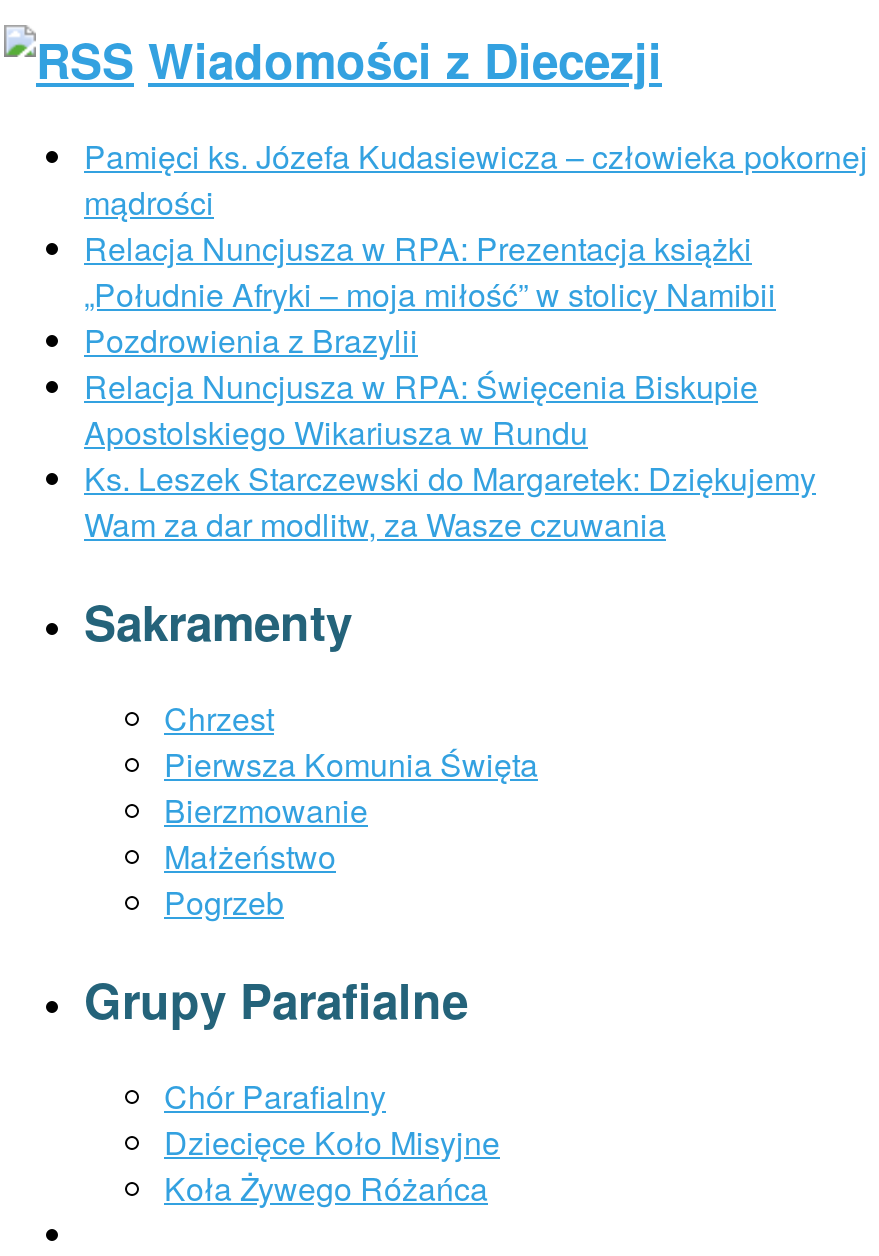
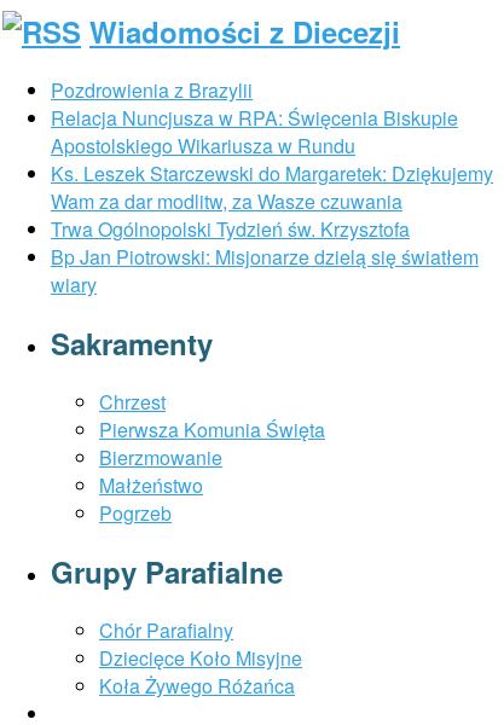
[84,133,868,317] Pamięci ks. Józefa Kudasiewicza – człowieka pokornej | mądrości | Relacja Nuncjusza w RPA: Prezentacja książki | „Południe Afryki – moja miłość” w stolicy Namibii -> none
moved [84,317,816,547] -> [51,76,493,215]: Pozdrowienia z Brazylii | Relacja Nuncjusza w RPA: Święcenia Biskupie | Apostolskiego Wikariusza w Rundu | Ks. Leszek Starczewski do Margaretek: Dziękujemy | Wam za dar modlitw, za Wasze czuwania
none -> [51,215,479,298] Trwa Ogólnopolski Tydzień św. Krzysztofa | Bp Jan Piotrowski: Misjonarze dzielą się światłem | wiary

